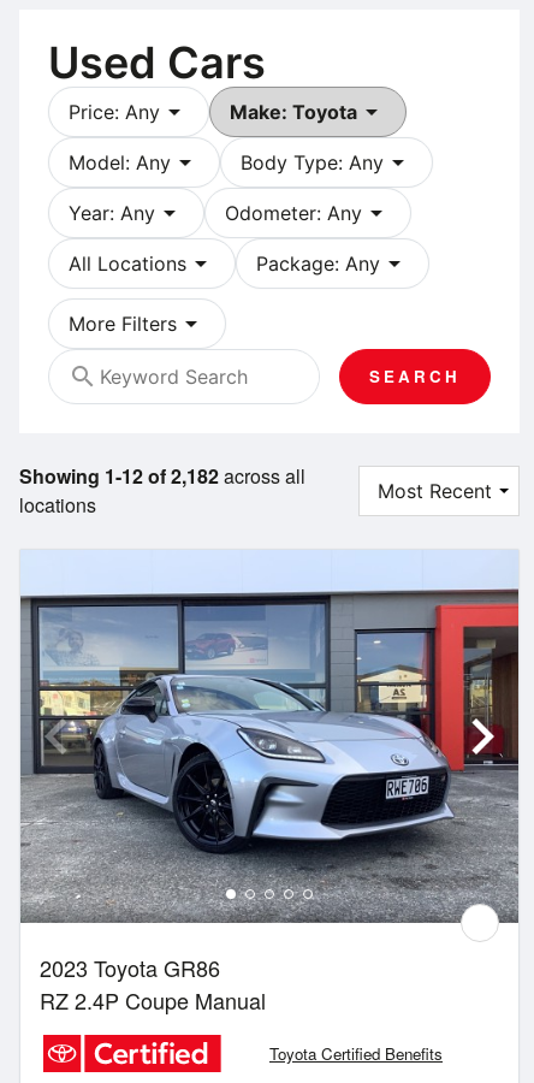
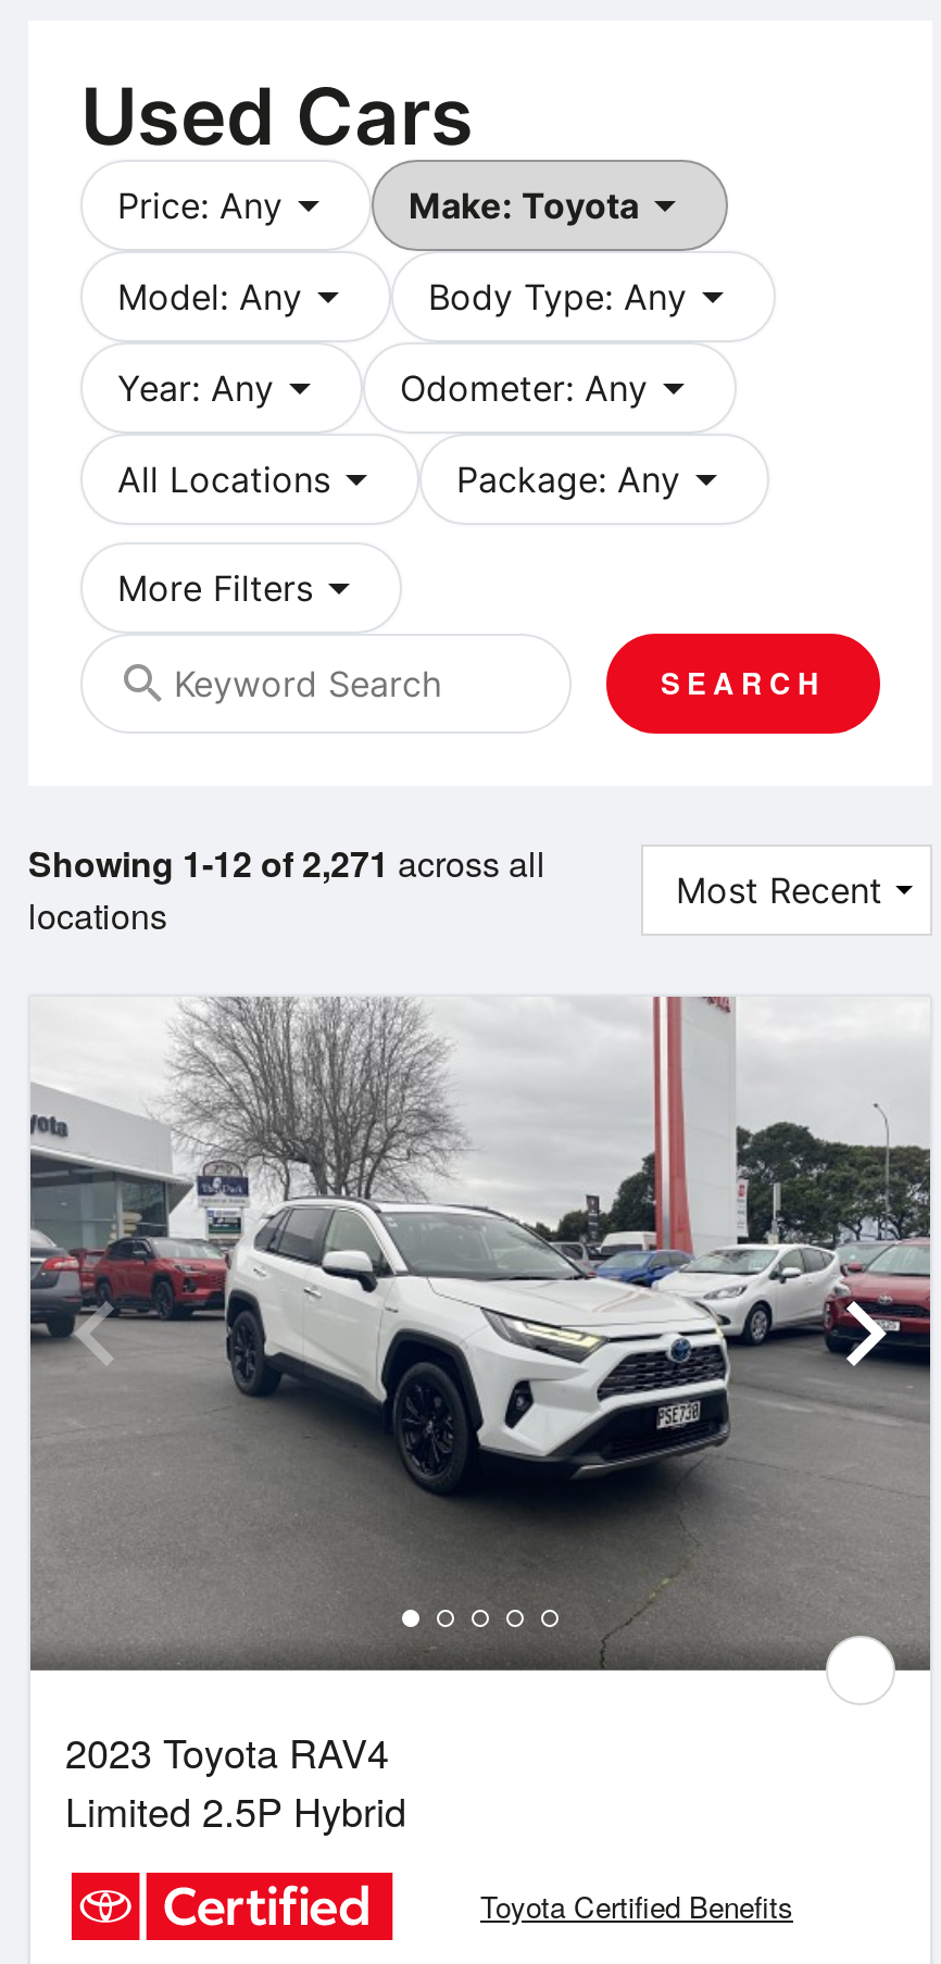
[19,462,305,489] Showing 1-12 of 2,182 across all -> [28,837,545,887] Showing 1-12 of 2,271 across all
[20,550,520,1016] [image] | 2023 Toyota GR86 | RZ 2.4P Coupe Manual -> [30,994,930,1838] [image] | 2023 Toyota RAV4 | Limited 2.5P Hybrid

